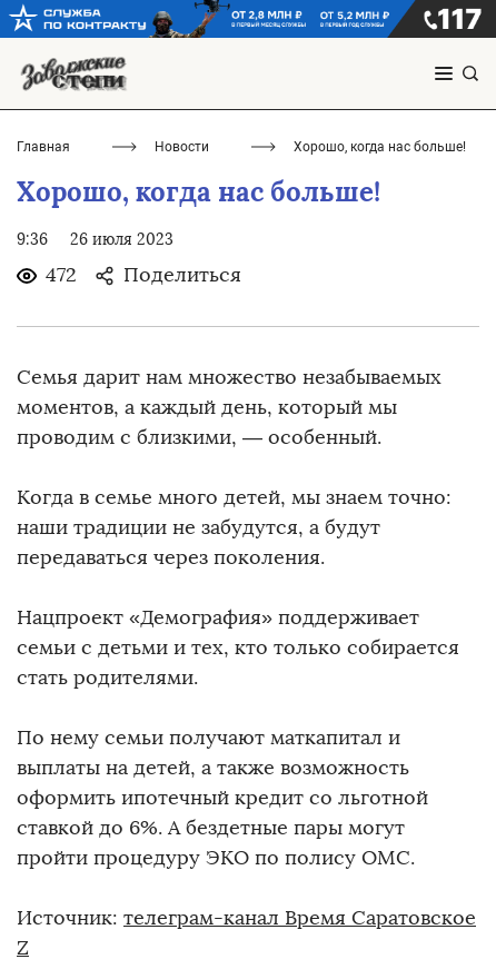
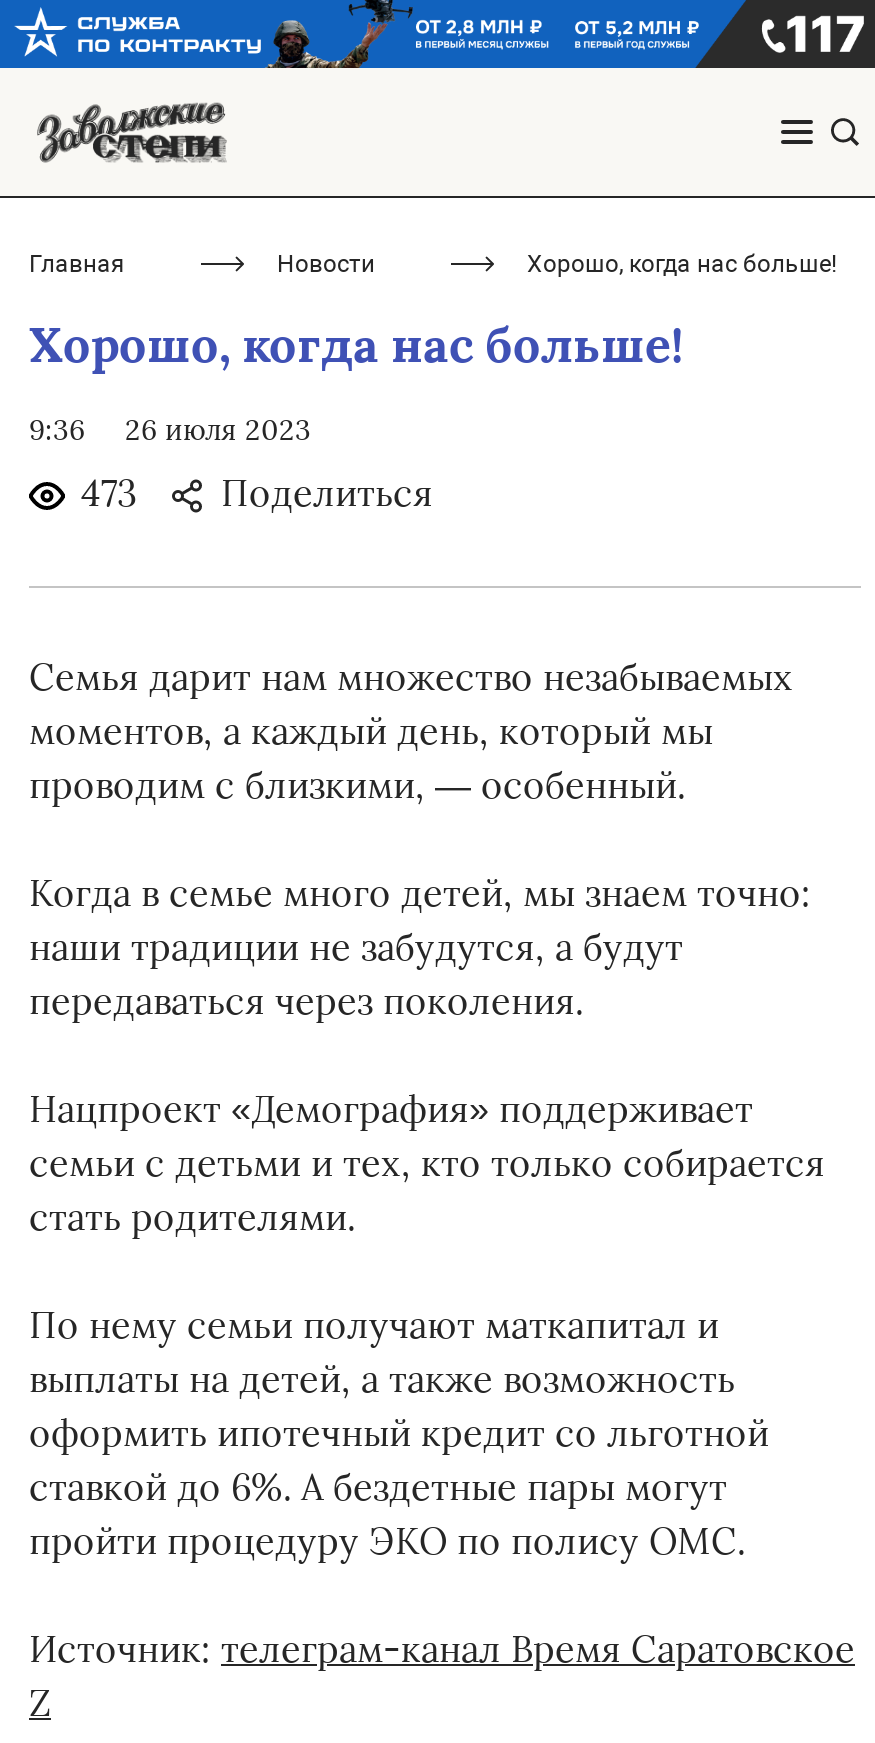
[46,263,241,288] 472 Поделиться -> [81,473,433,517] 473 Поделиться

